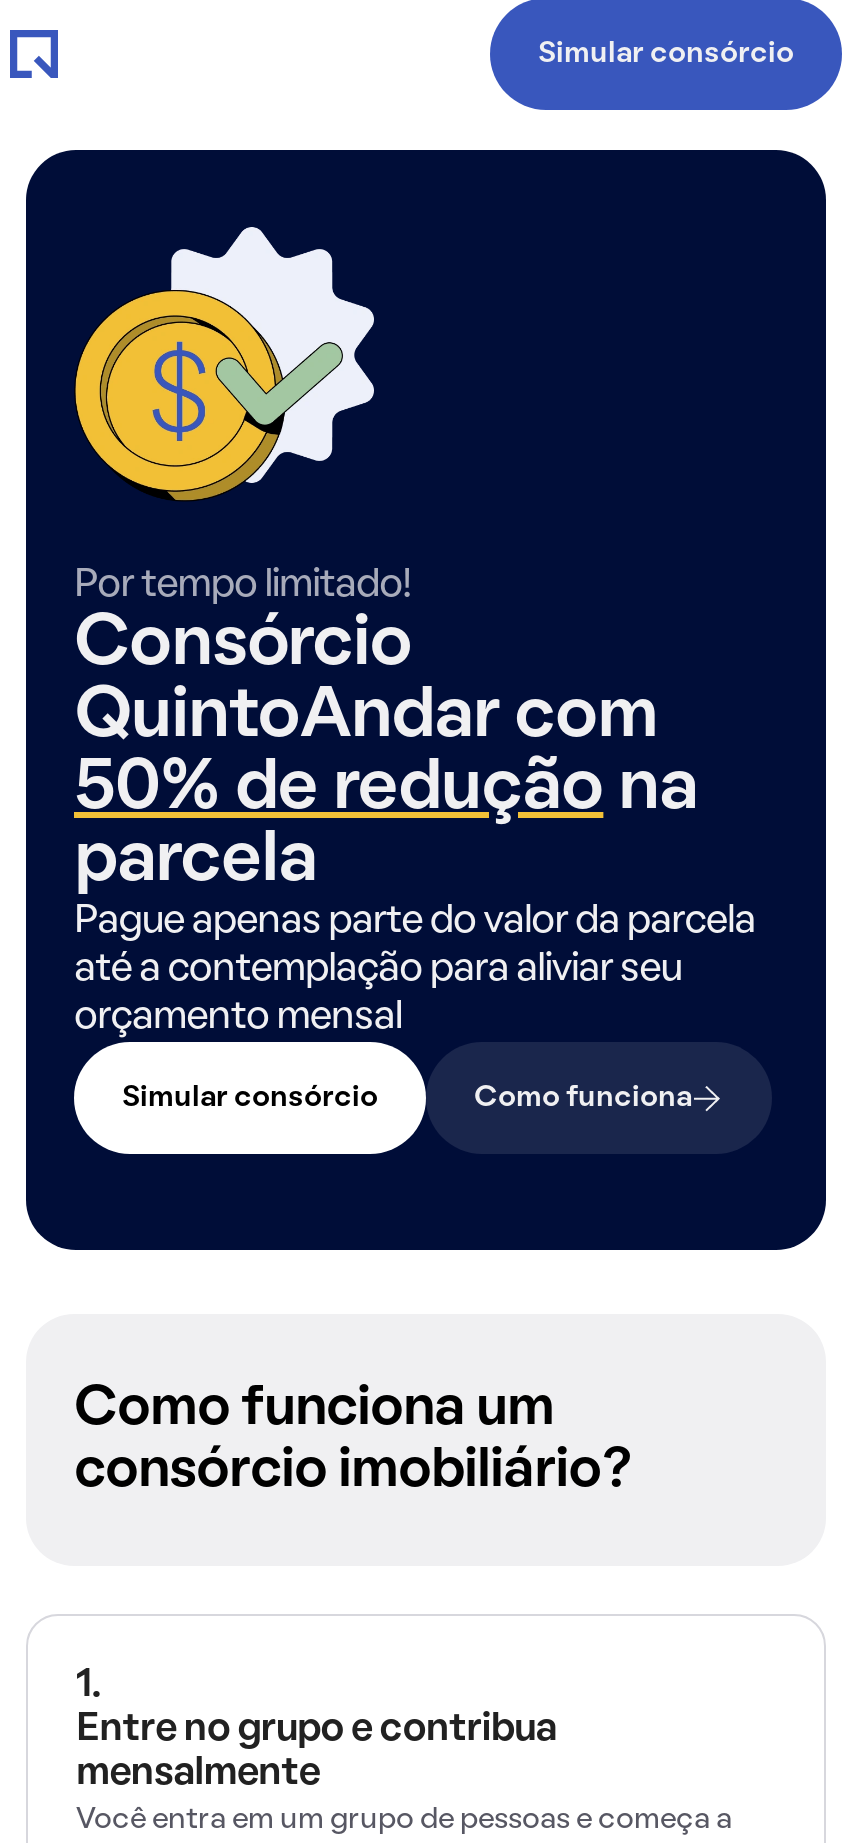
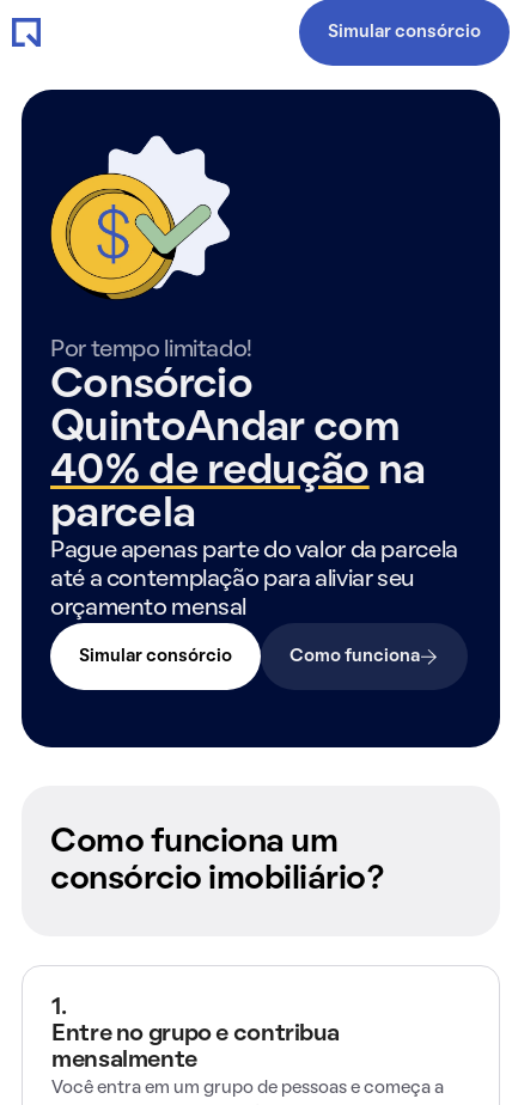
[74,758,697,822] 50% de redução na -> [50,453,426,492] 40% de redução na

